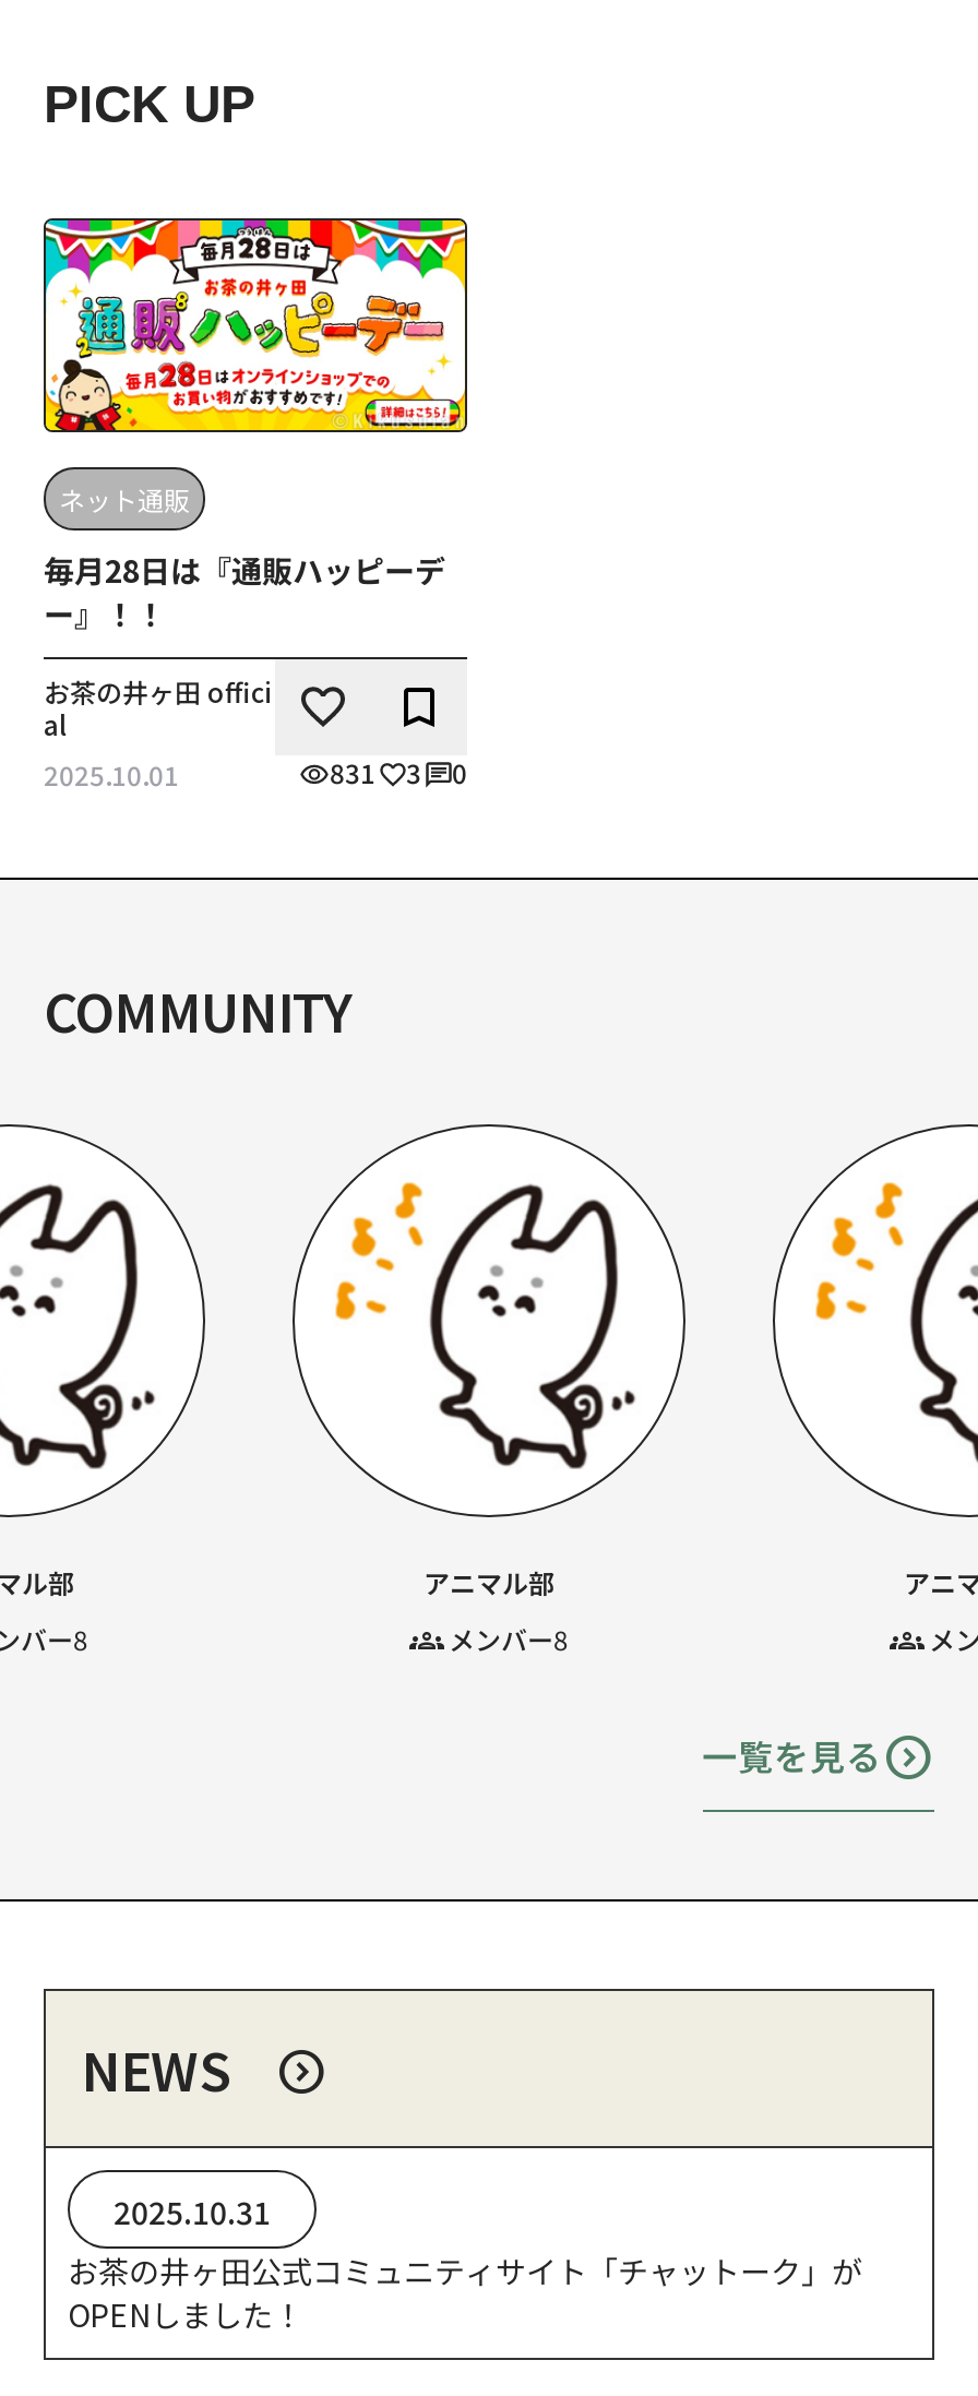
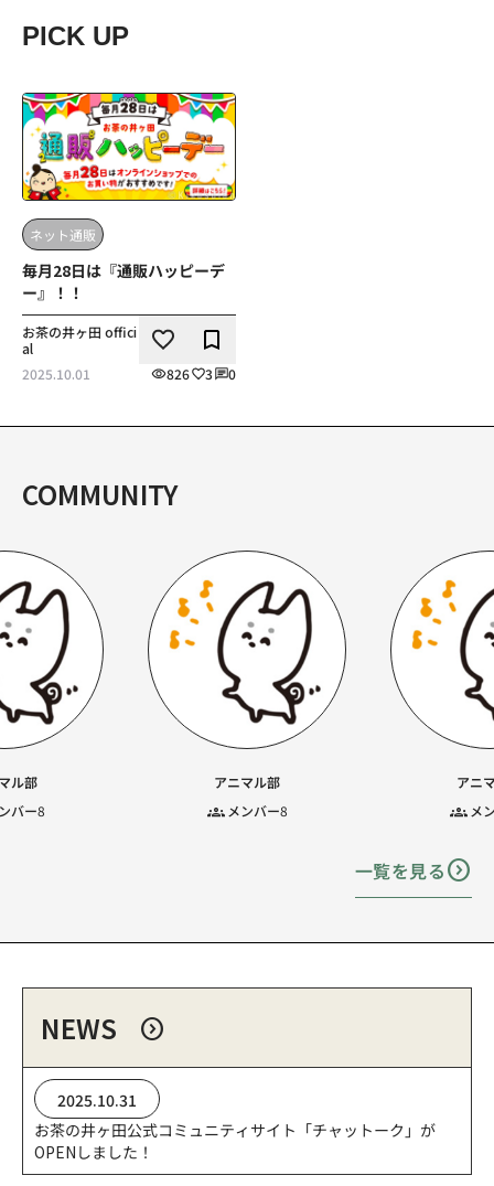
[330,753,375,790] 831 -> [167,364,190,383] 826

